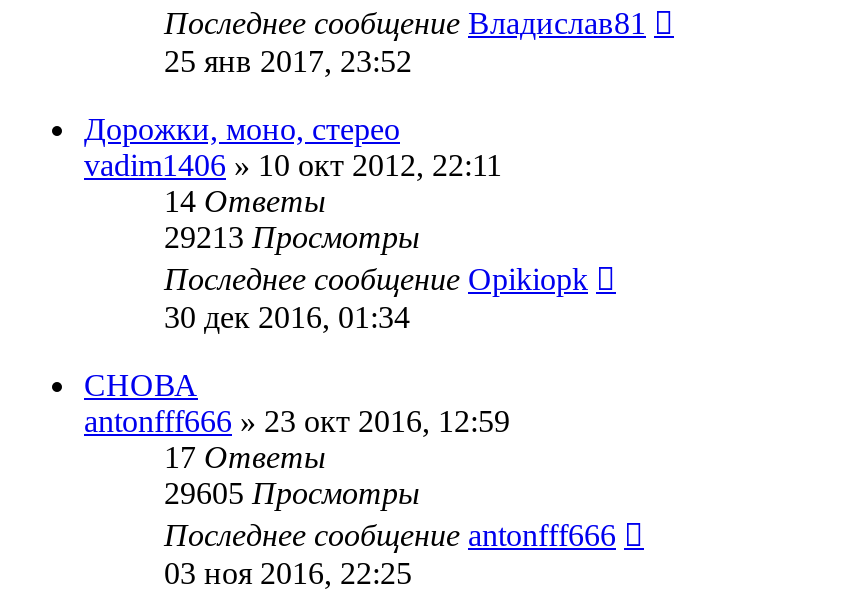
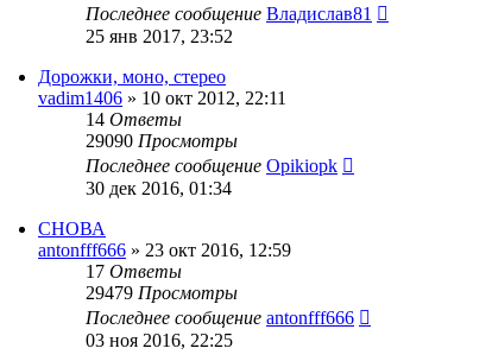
[164,220,420,254] 29213 Просмотры -> [86,131,238,151] 29090 Просмотры
[164,476,420,510] 29605 Просмотры -> [86,283,238,303] 29479 Просмотры

